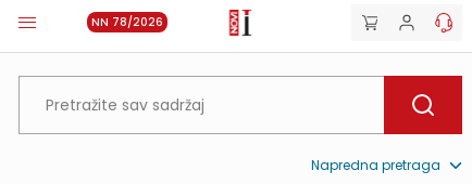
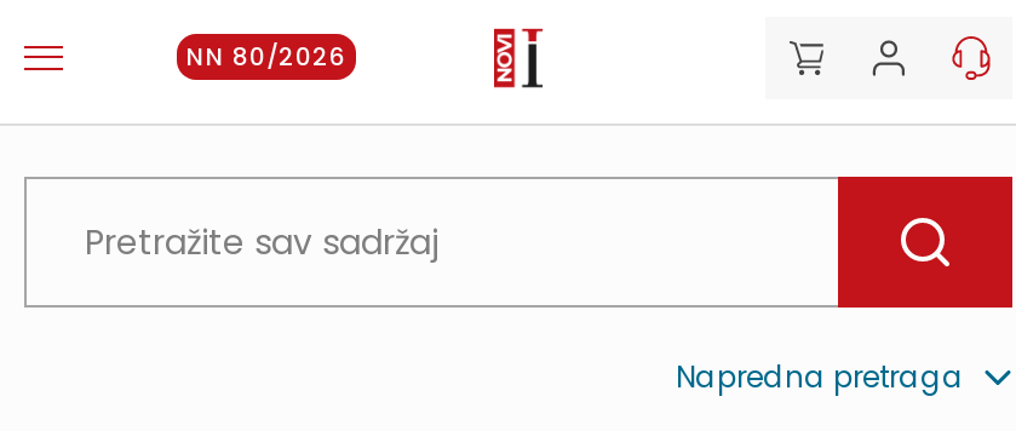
[91,14,163,30] NN 78/2026 -> [186,39,346,75] NN 80/2026

